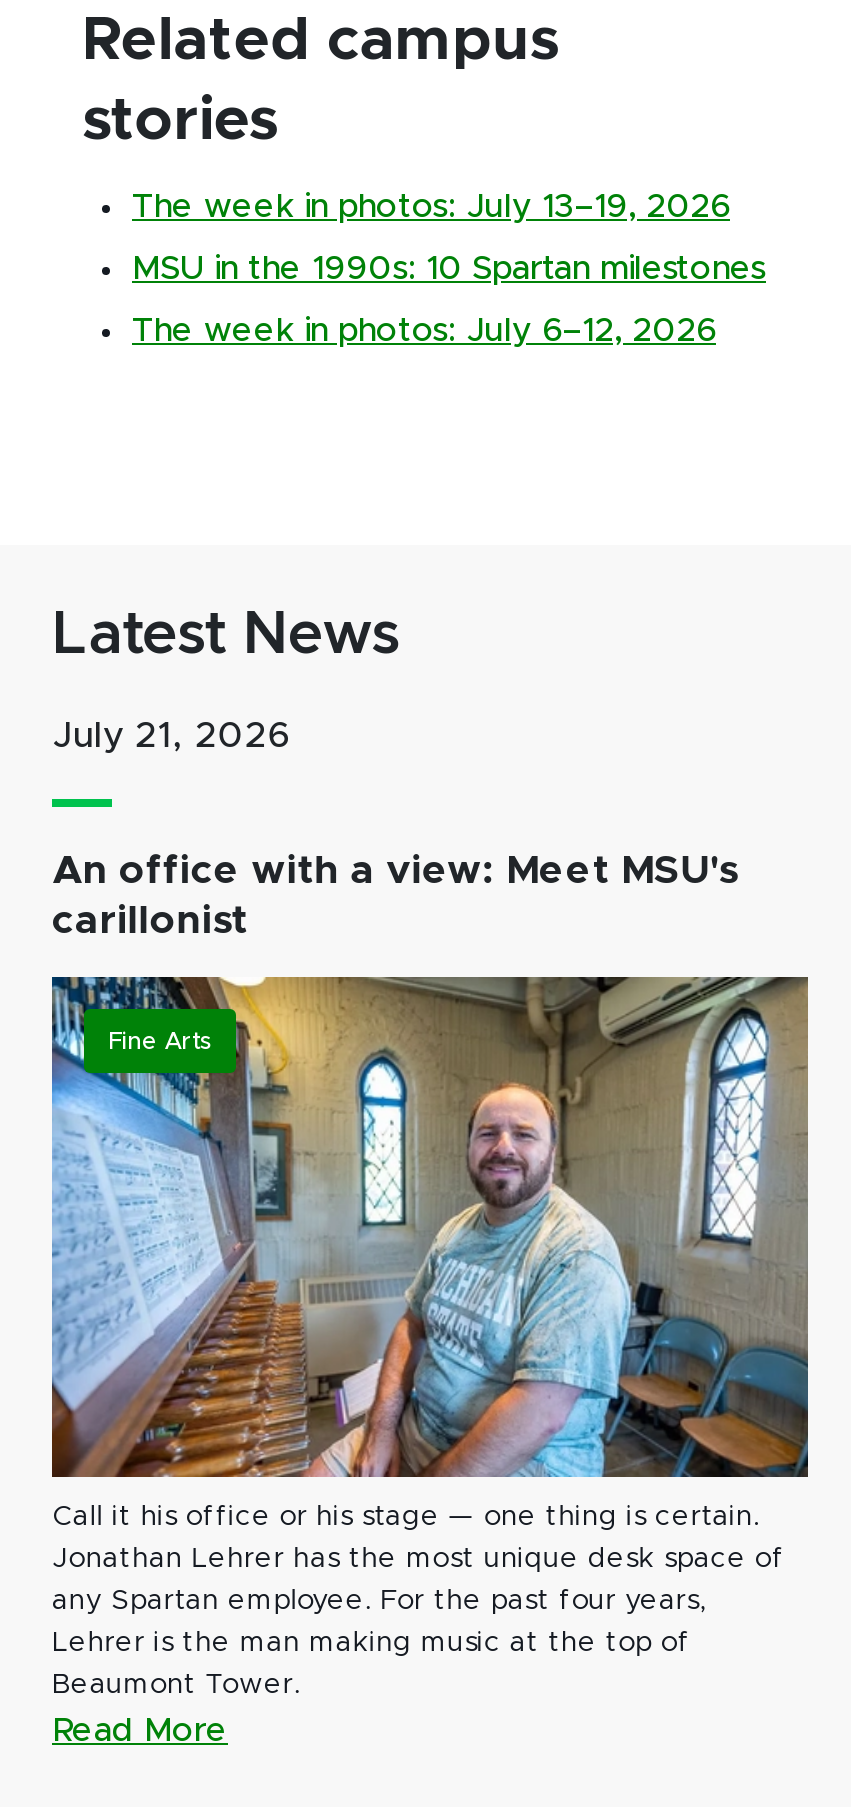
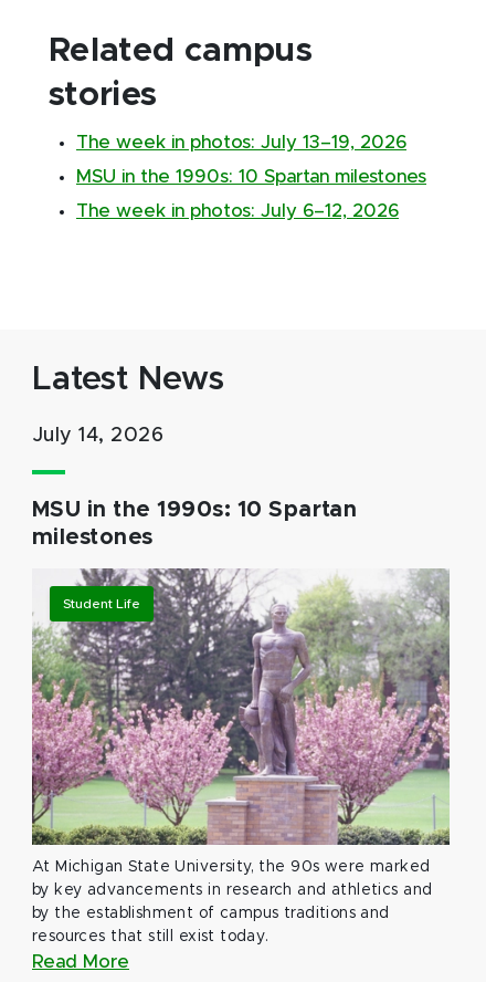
[50,719,810,1479] [image] | July 21, 2026 | An office with a view: Meet MSU's | carillonist | Fine Arts -> [31,426,451,845] [image] | July 14, 2026 | MSU in the 1990s: 10 Spartan | milestones | Student Life
[52,1503,785,1699] Call it his office or his stage — one thing is certain. | Jonathan Lehrer has the most unique desk space of | any Spartan employee. For the past four years, | Lehrer is the man making music at the top of | Beaumont Tower. -> [32,859,432,944] At Michigan State University, the 90s were marked | by key advancements in research and athletics and | by the establishment of campus traditions and | resources that still exist today.

